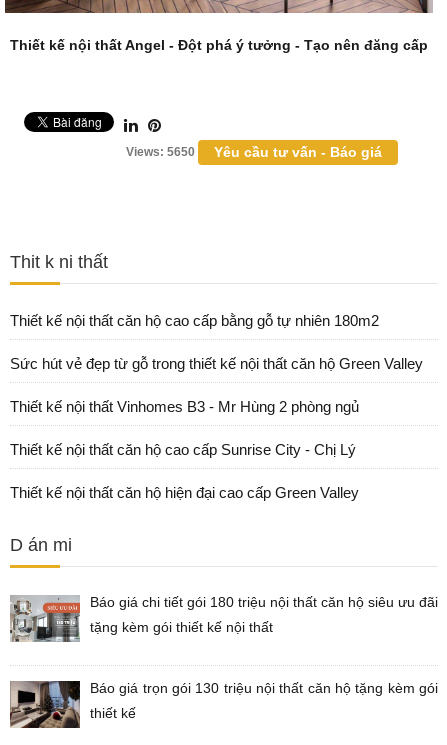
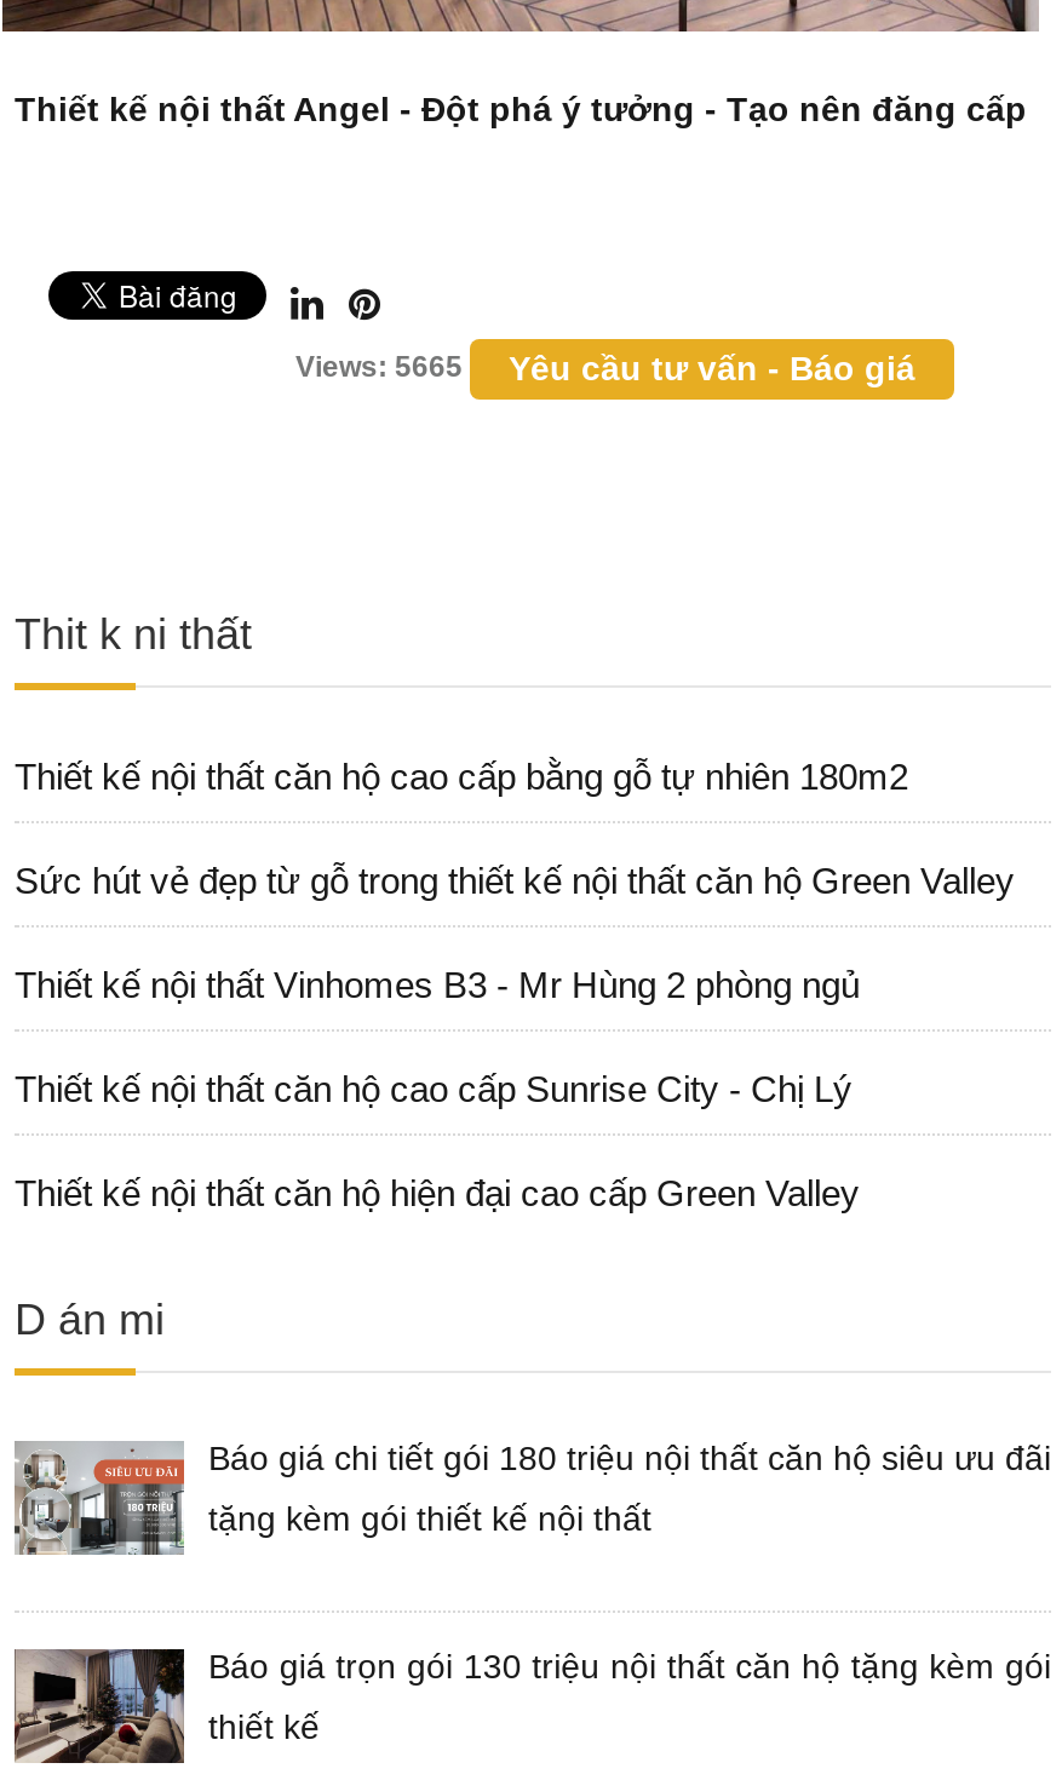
[126,144,382,160] Views: 5650 Yêu cầu tư vấn - Báo giá -> [295,350,915,388] Views: 5665 Yêu cầu tư vấn - Báo giá

